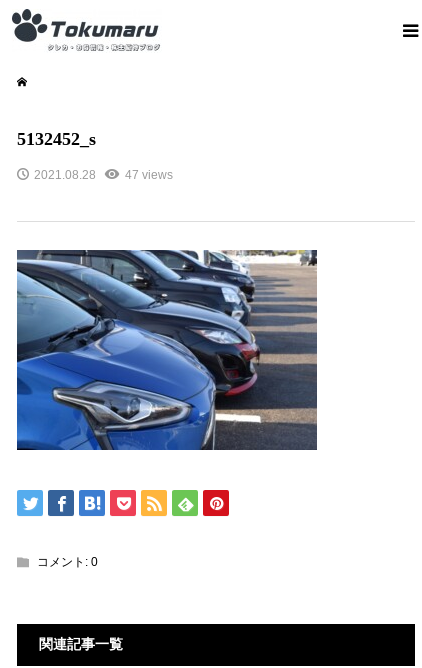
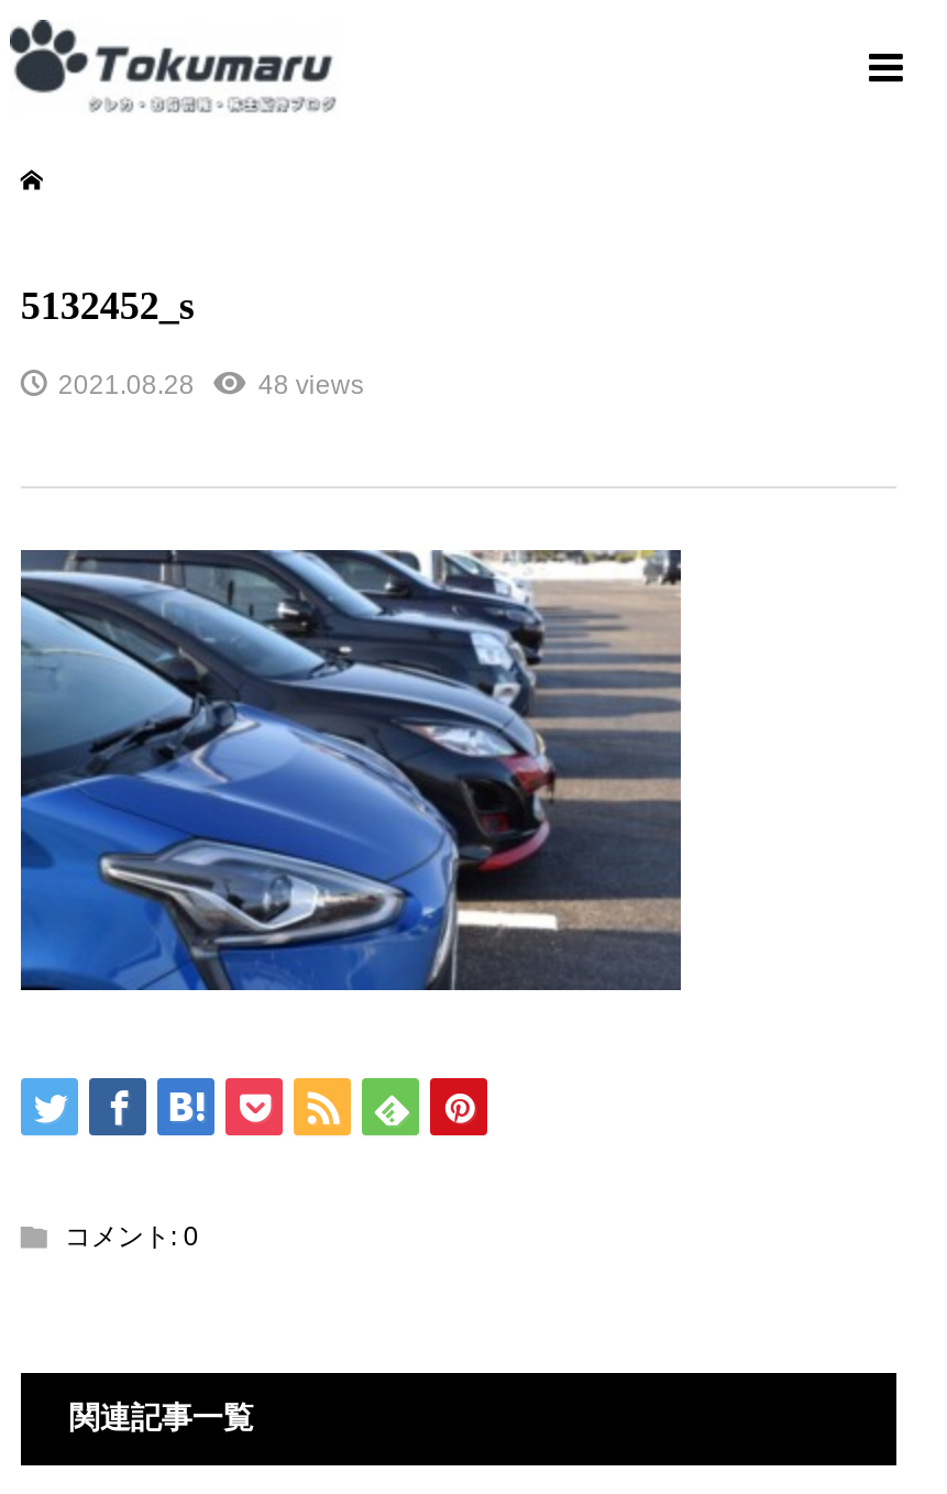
[125,168,173,182] 47 views -> [258,370,364,400] 48 views

